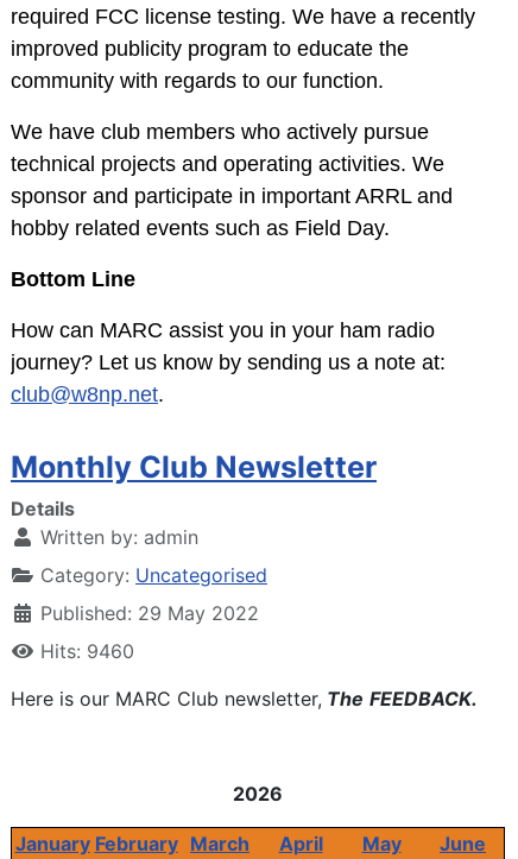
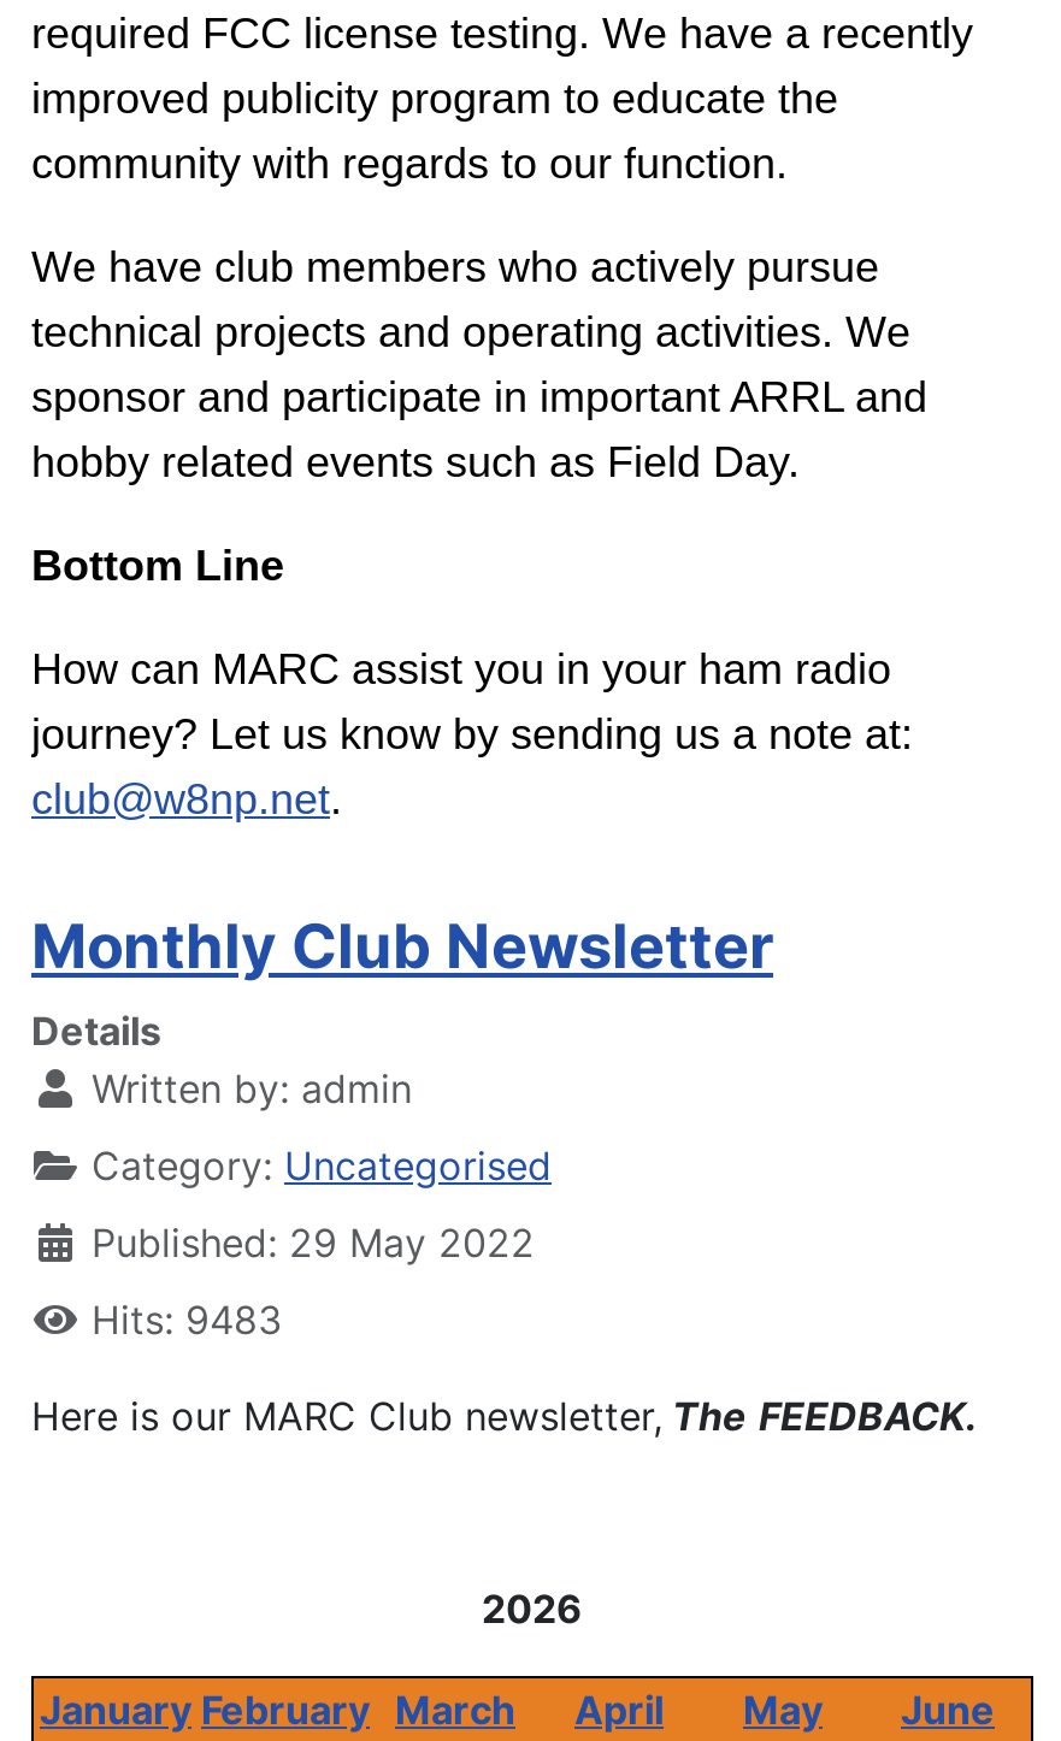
[40,639,134,663] Hits: 9460 -> [92,1295,282,1343] Hits: 9483

